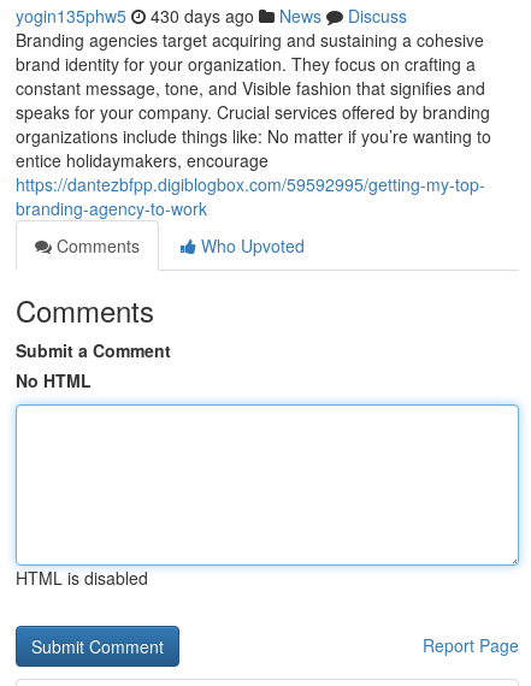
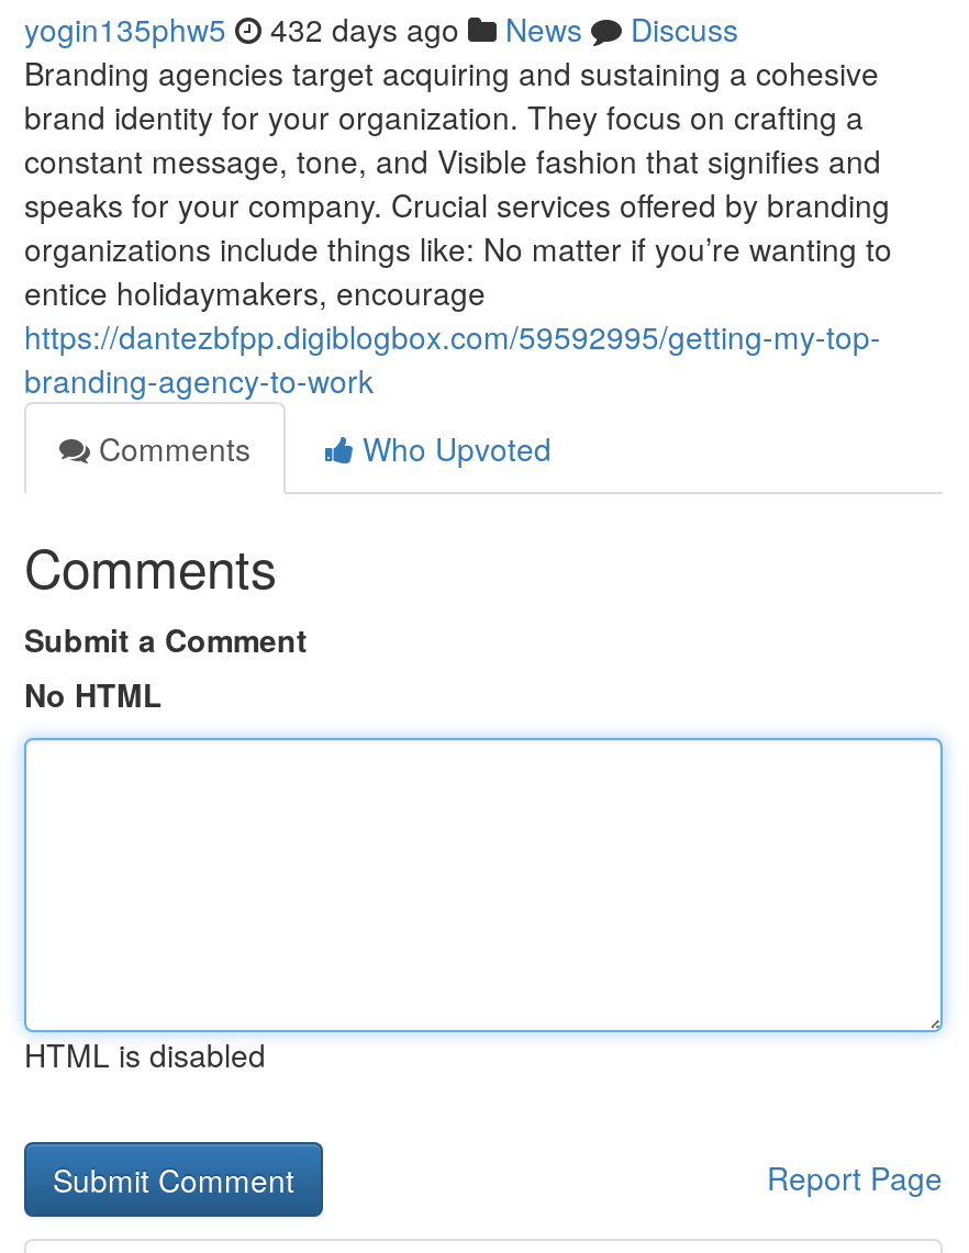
[16,4,407,28] yogin135phw5 430 days ago News Discuss -> [24,7,738,51] yogin135phw5 432 days ago News Discuss

